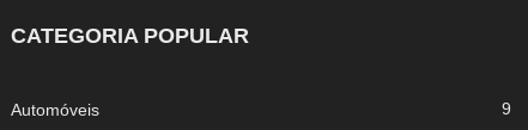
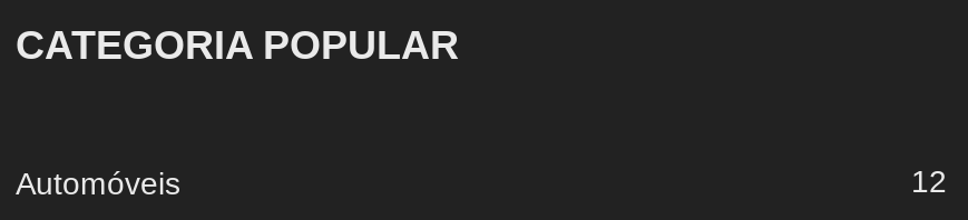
[502,99,511,118] 9 -> [911,163,947,199] 12

